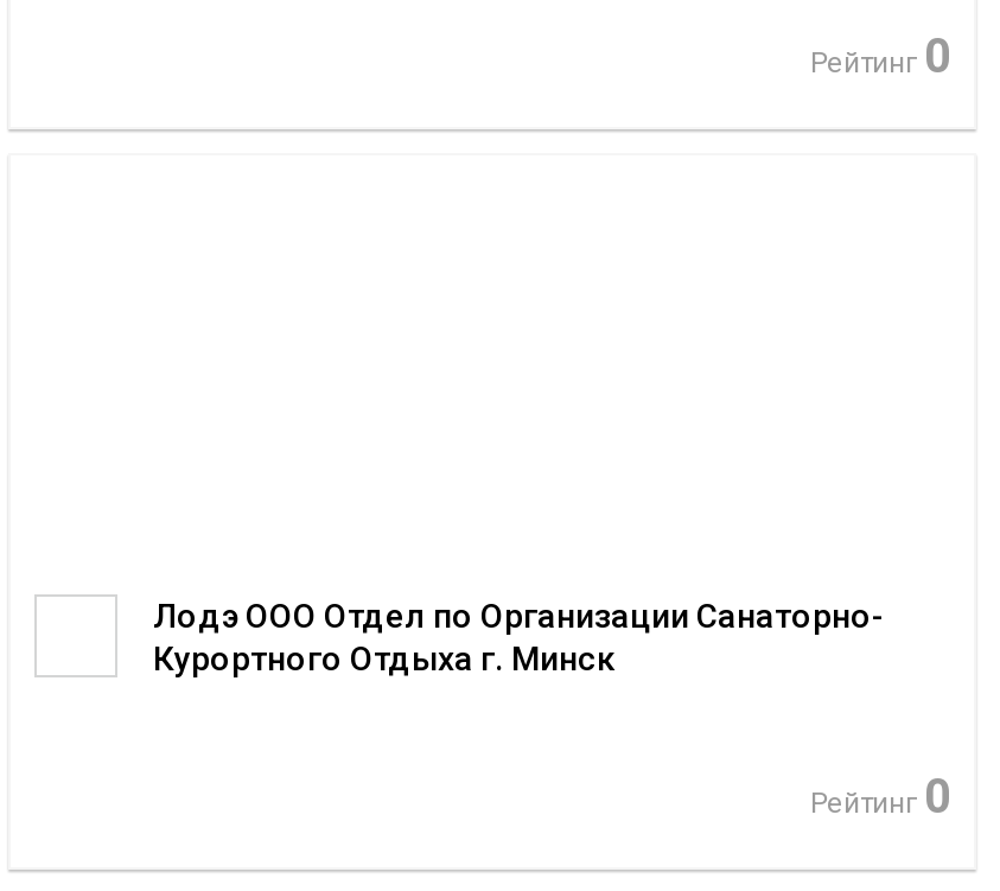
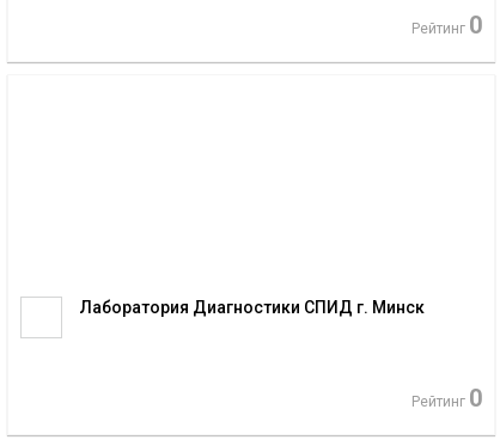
[153,597,886,677] Лодэ ООО Отдел по Организации Санаторно- | Курортного Отдыха г. Минск -> [80,298,425,317] Лаборатория Диагностики СПИД г. Минск

